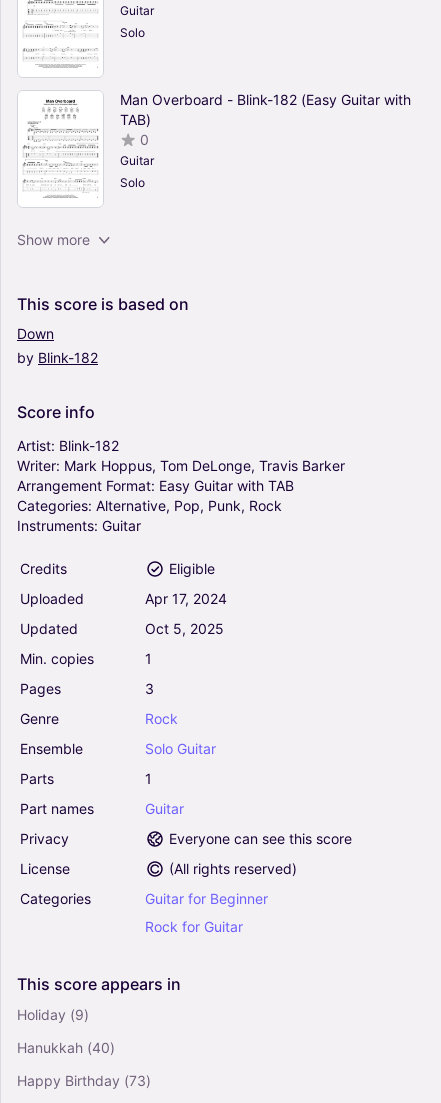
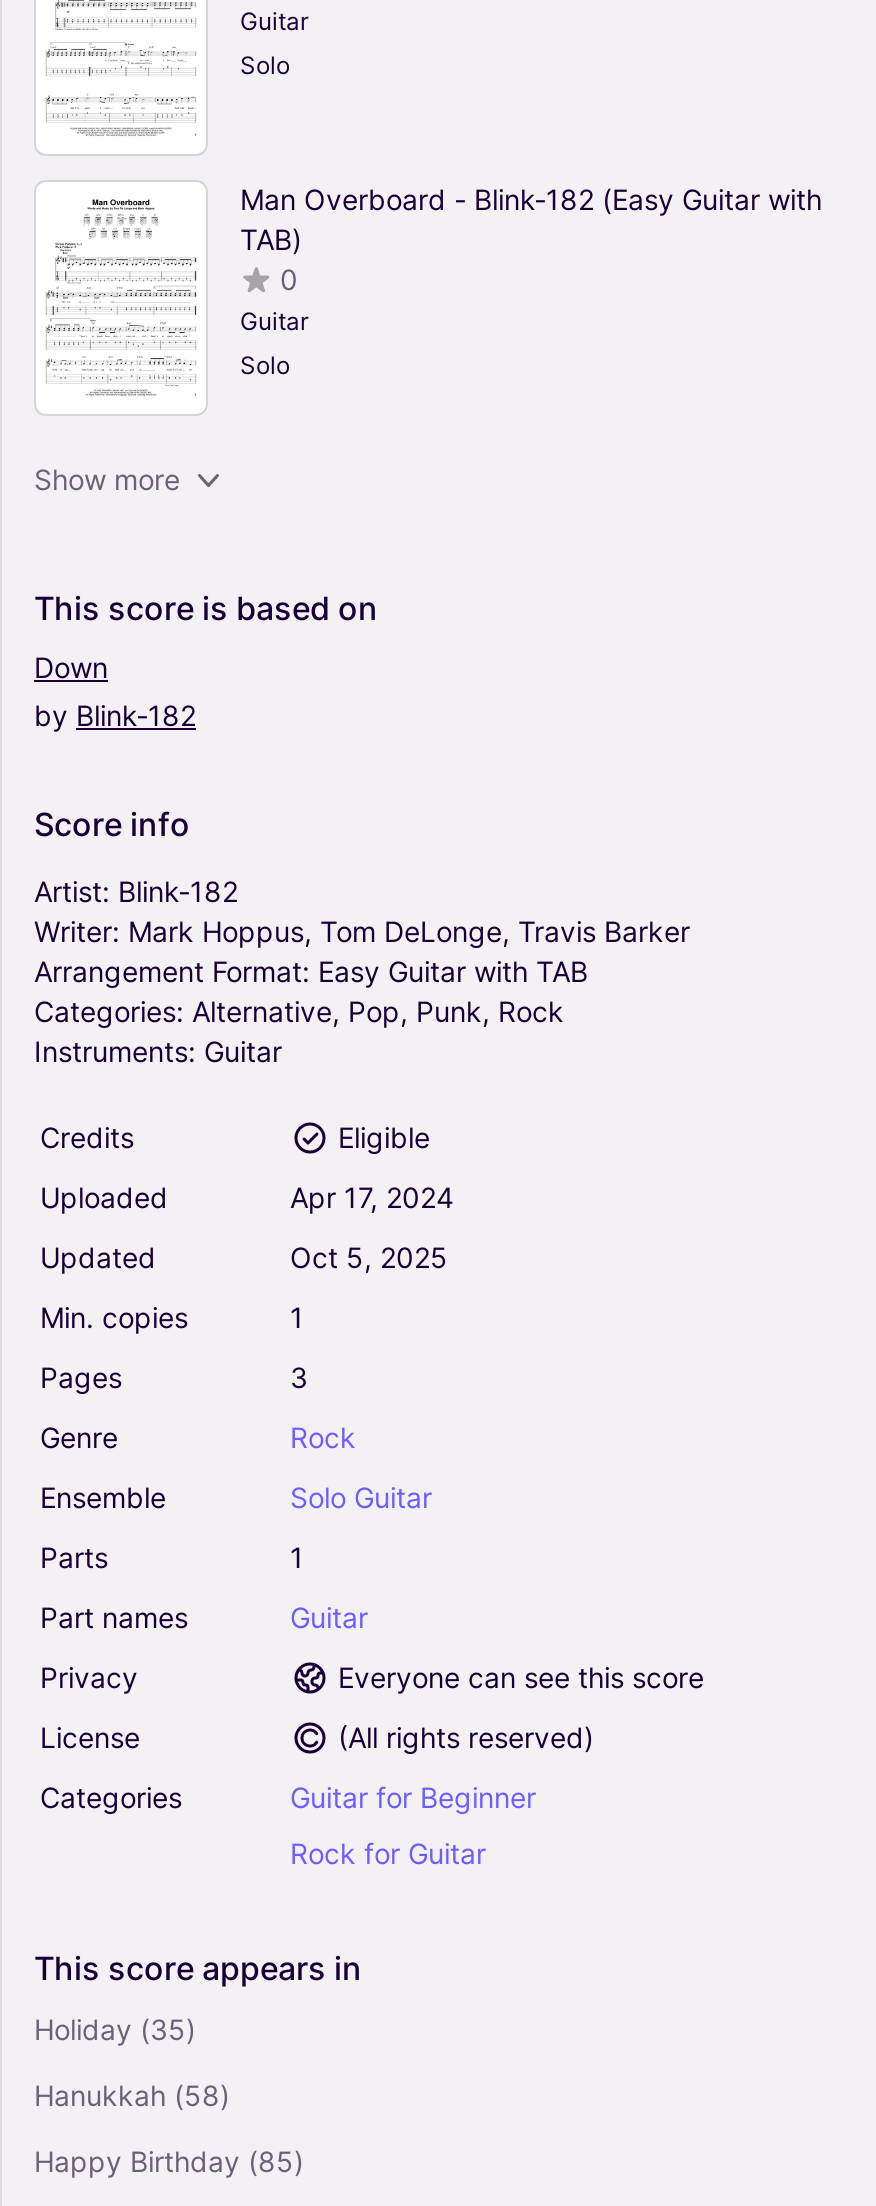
[17,1006,89,1023] Holiday (9) -> [34,2013,196,2047] Holiday (35)
[17,1039,115,1056] Hanukkah (40) -> [34,2079,230,2113] Hanukkah (58)
[17,1072,151,1089] Happy Birthday (73) -> [34,2145,304,2179] Happy Birthday (85)

